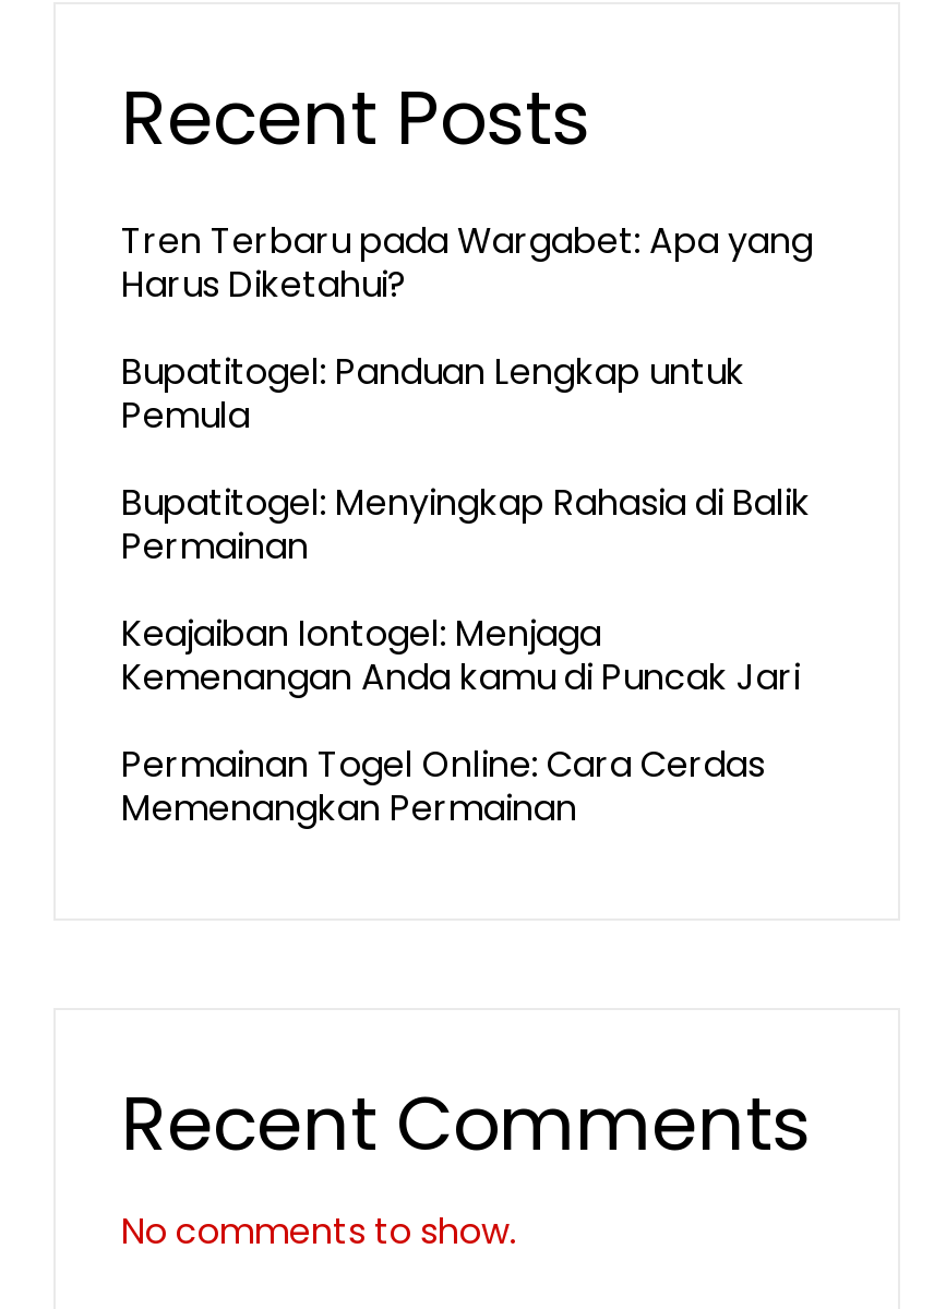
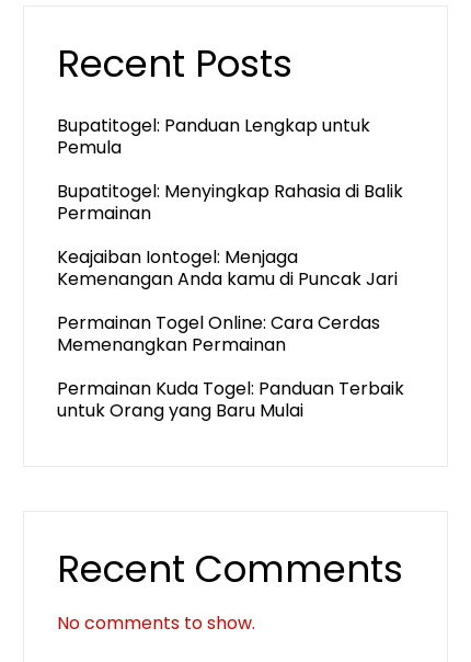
[121,216,813,310] Tren Terbaru pada Wargabet: Apa yang | Harus Diketahui? -> none
moved [121,347,811,833] -> [57,113,403,357]: Bupatitogel: Panduan Lengkap untuk | Pemula | Bupatitogel: Menyingkap Rahasia di Balik | Permainan | Keajaiban Iontogel: Menjaga | Kemenangan Anda kamu di Puncak Jari | Permainan Togel Online: Cara Cerdas | Memenangkan Permainan
none -> [57,376,404,423] Permainan Kuda Togel: Panduan Terbaik | untuk Orang yang Baru Mulai

